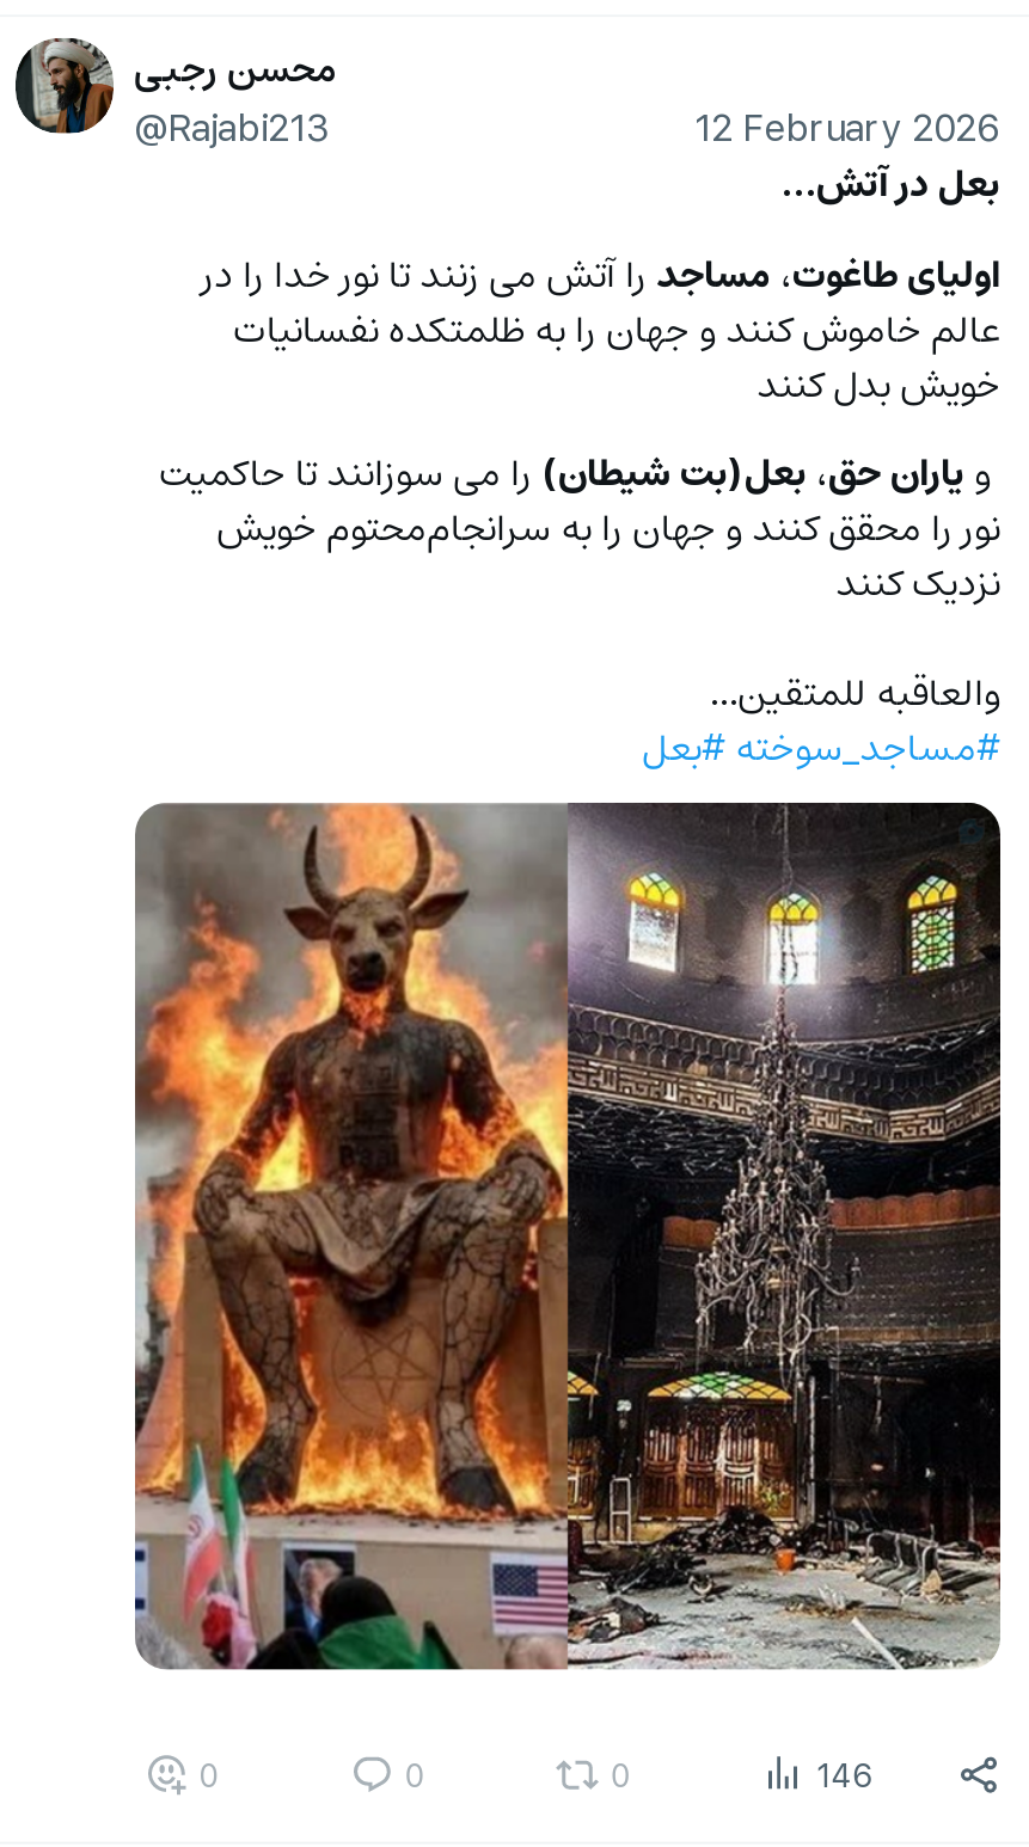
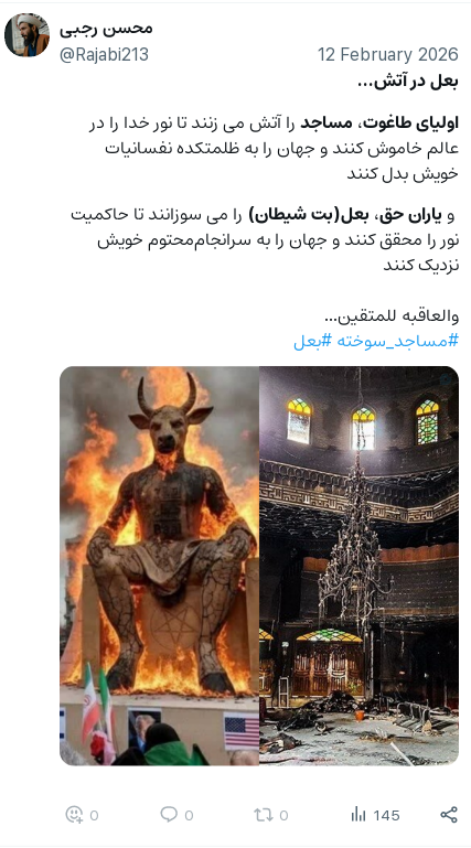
[816,1750,873,1796] 146 -> [374,803,400,824] 145

